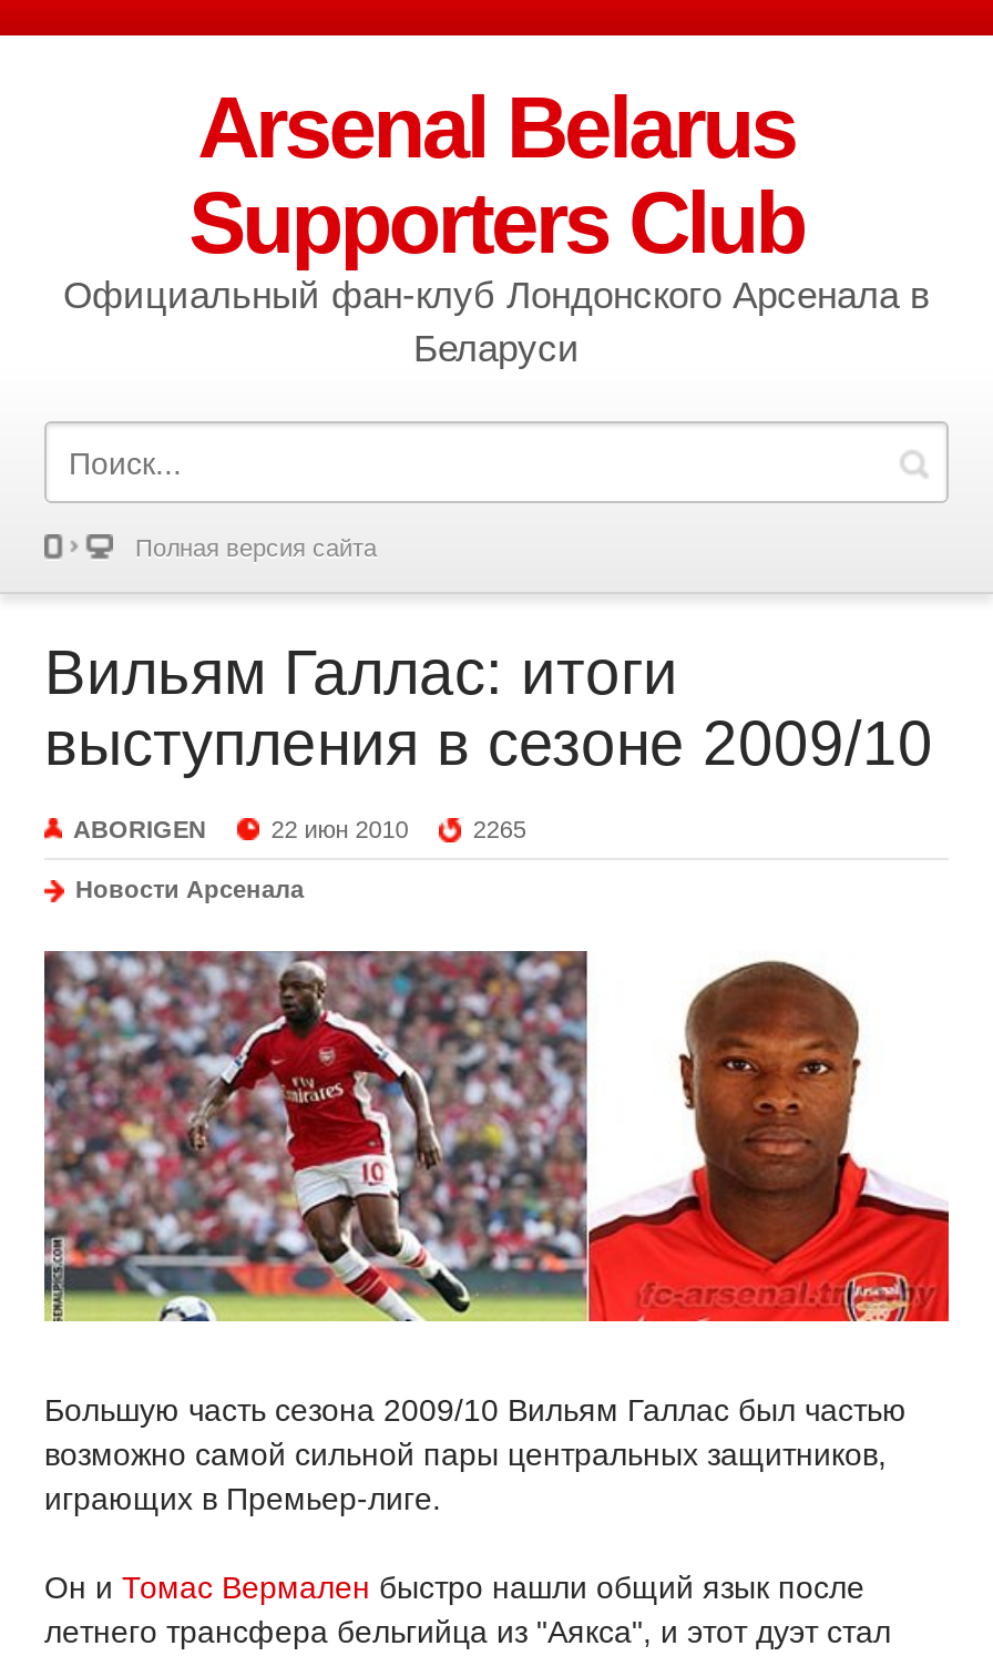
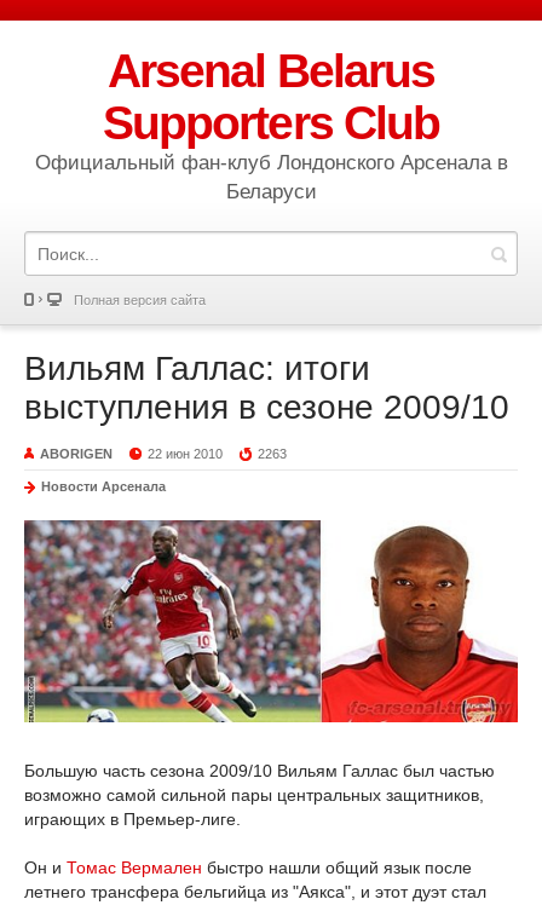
[473,816,526,842] 2265 -> [258,446,287,461] 2263

